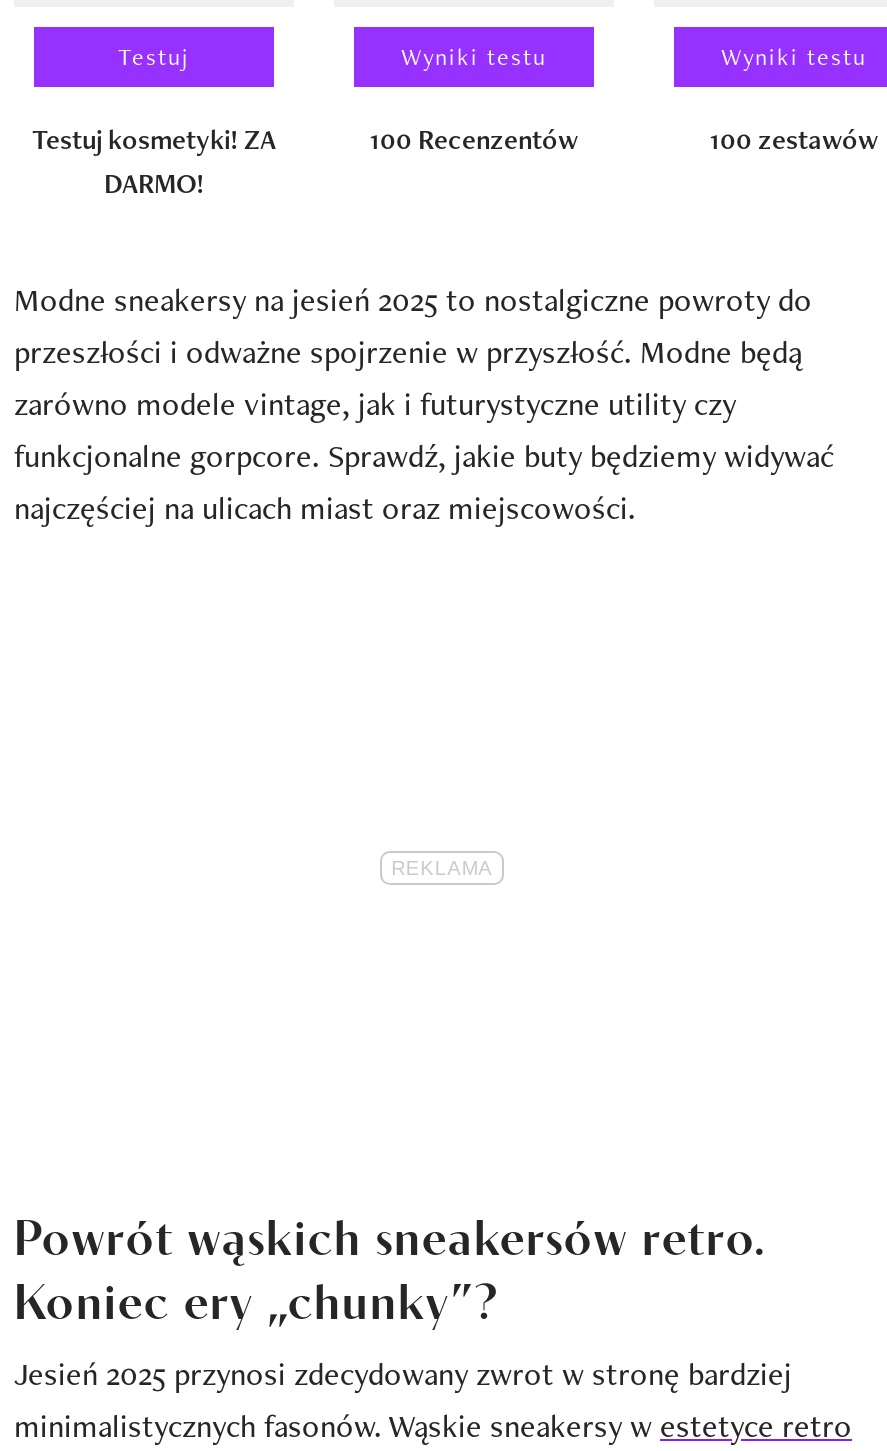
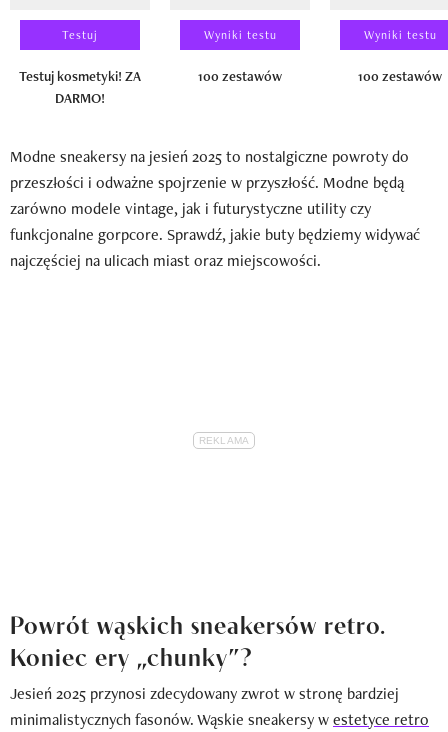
[370,120,578,156] 100 Recenzentów -> [198,67,282,85] 100 zestawów

